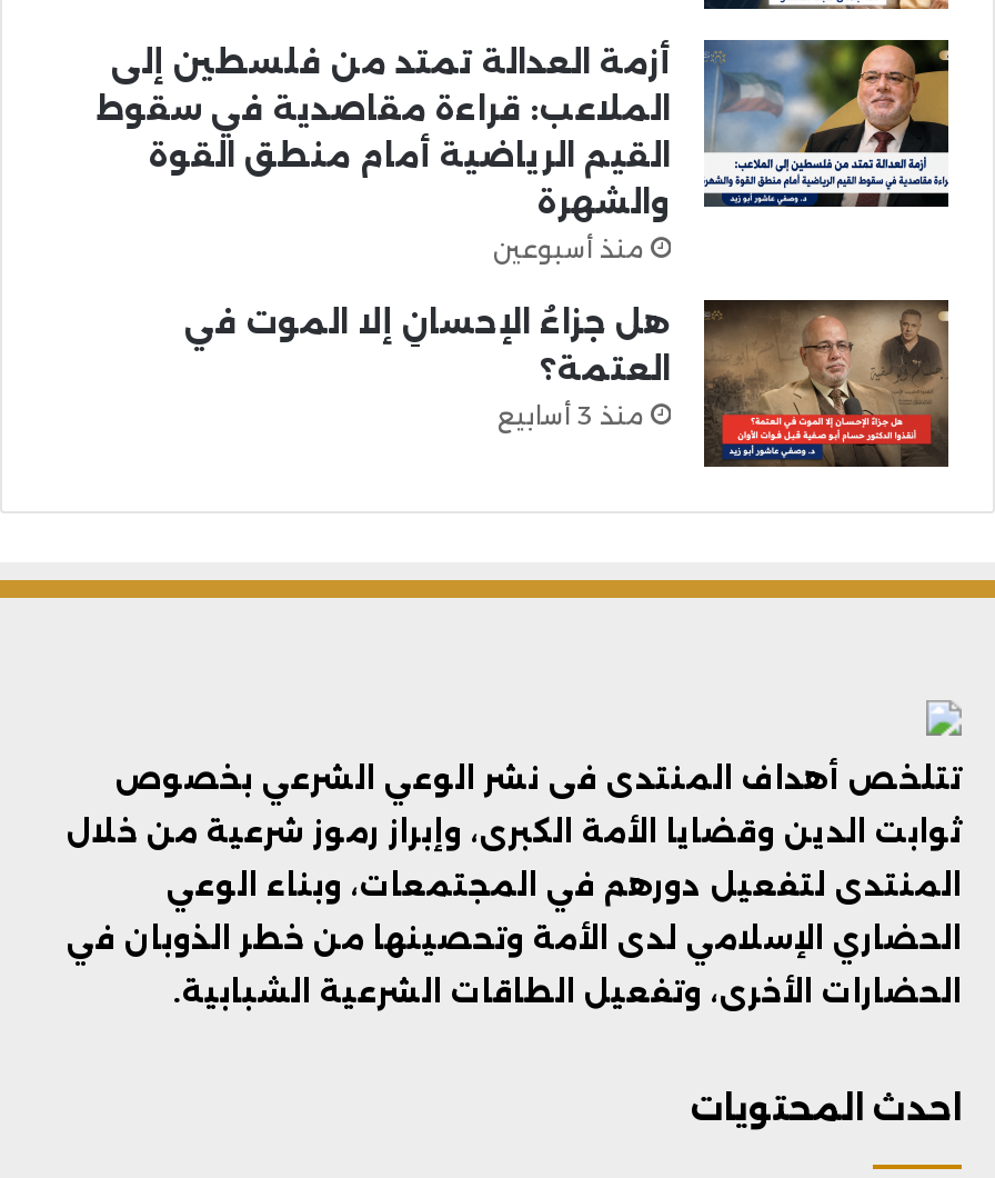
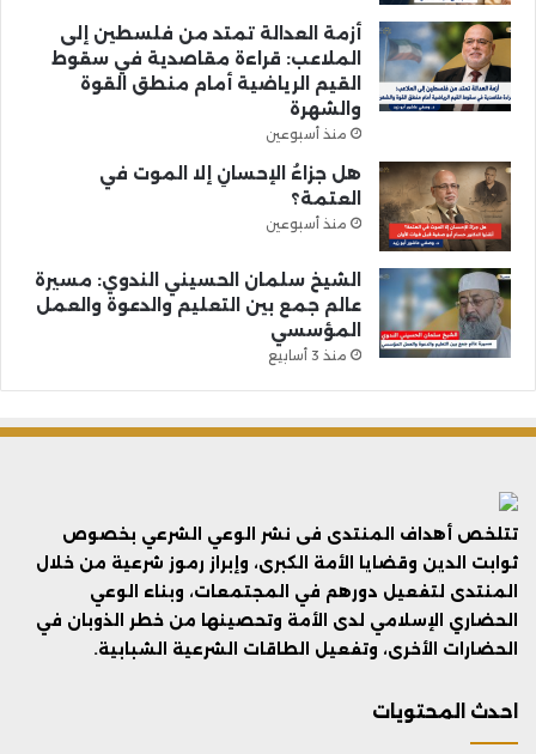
none -> [35,215,512,366] [image] | منذ أسبوعين | الشيخ سلمان الحسيني الندوي: مسيرة | عالم جمع بين التعليم والدعوة والعمل | المؤسسي

